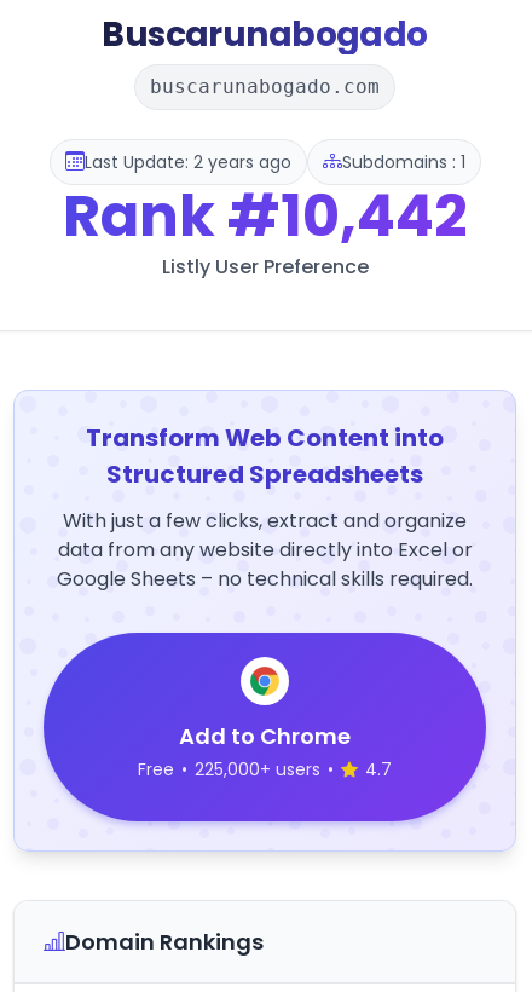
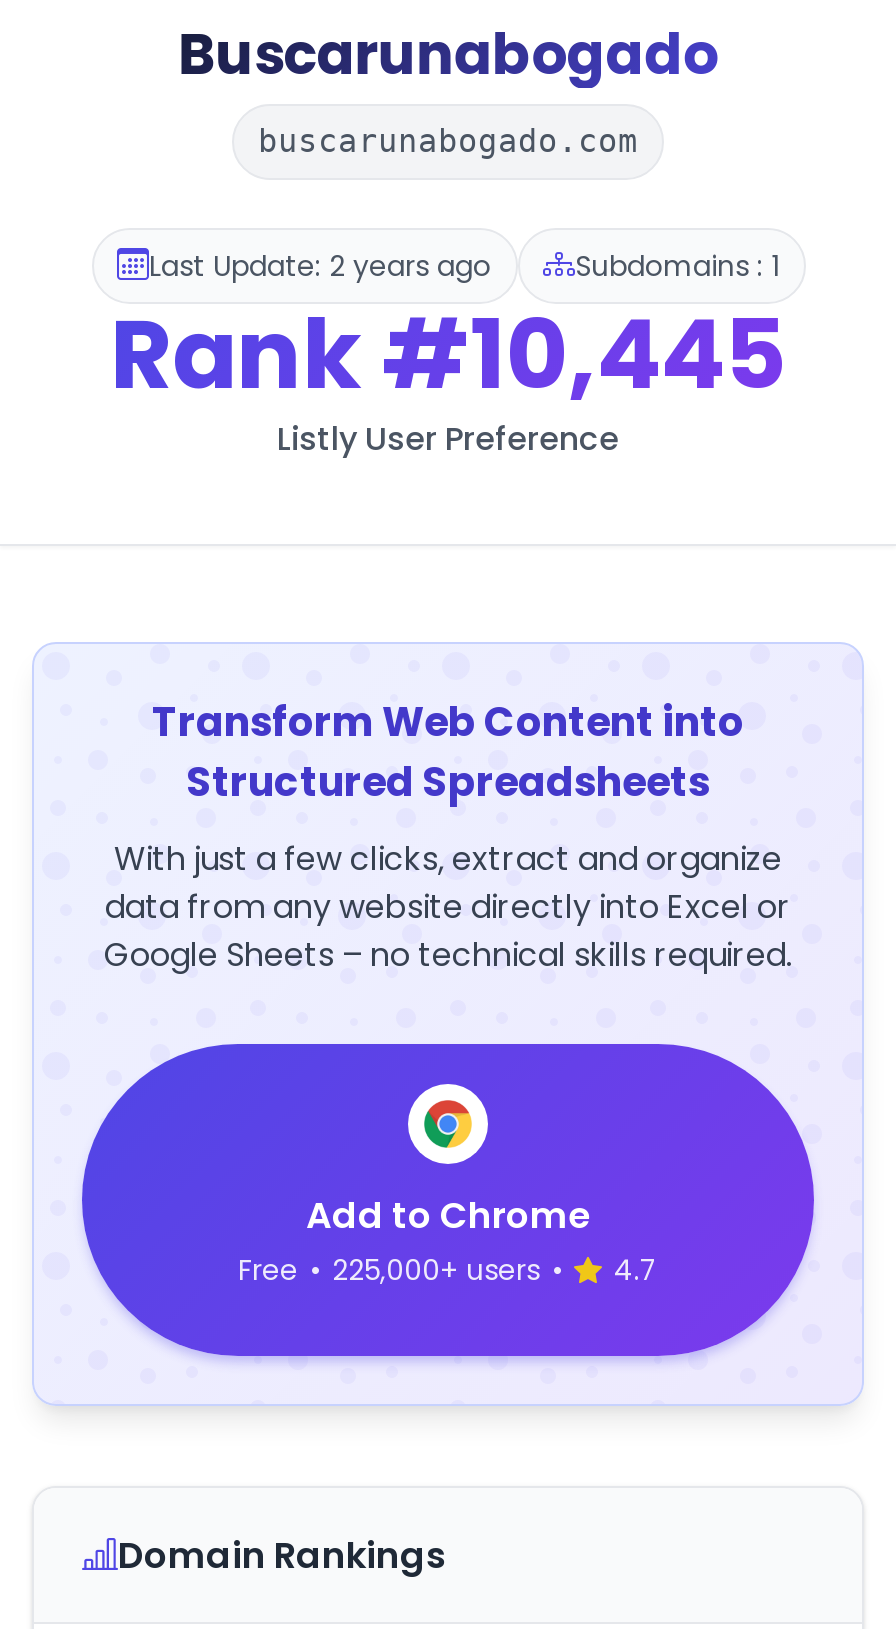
[63,175,467,256] Rank #10,442 -> [110,288,786,422] Rank #10,445

